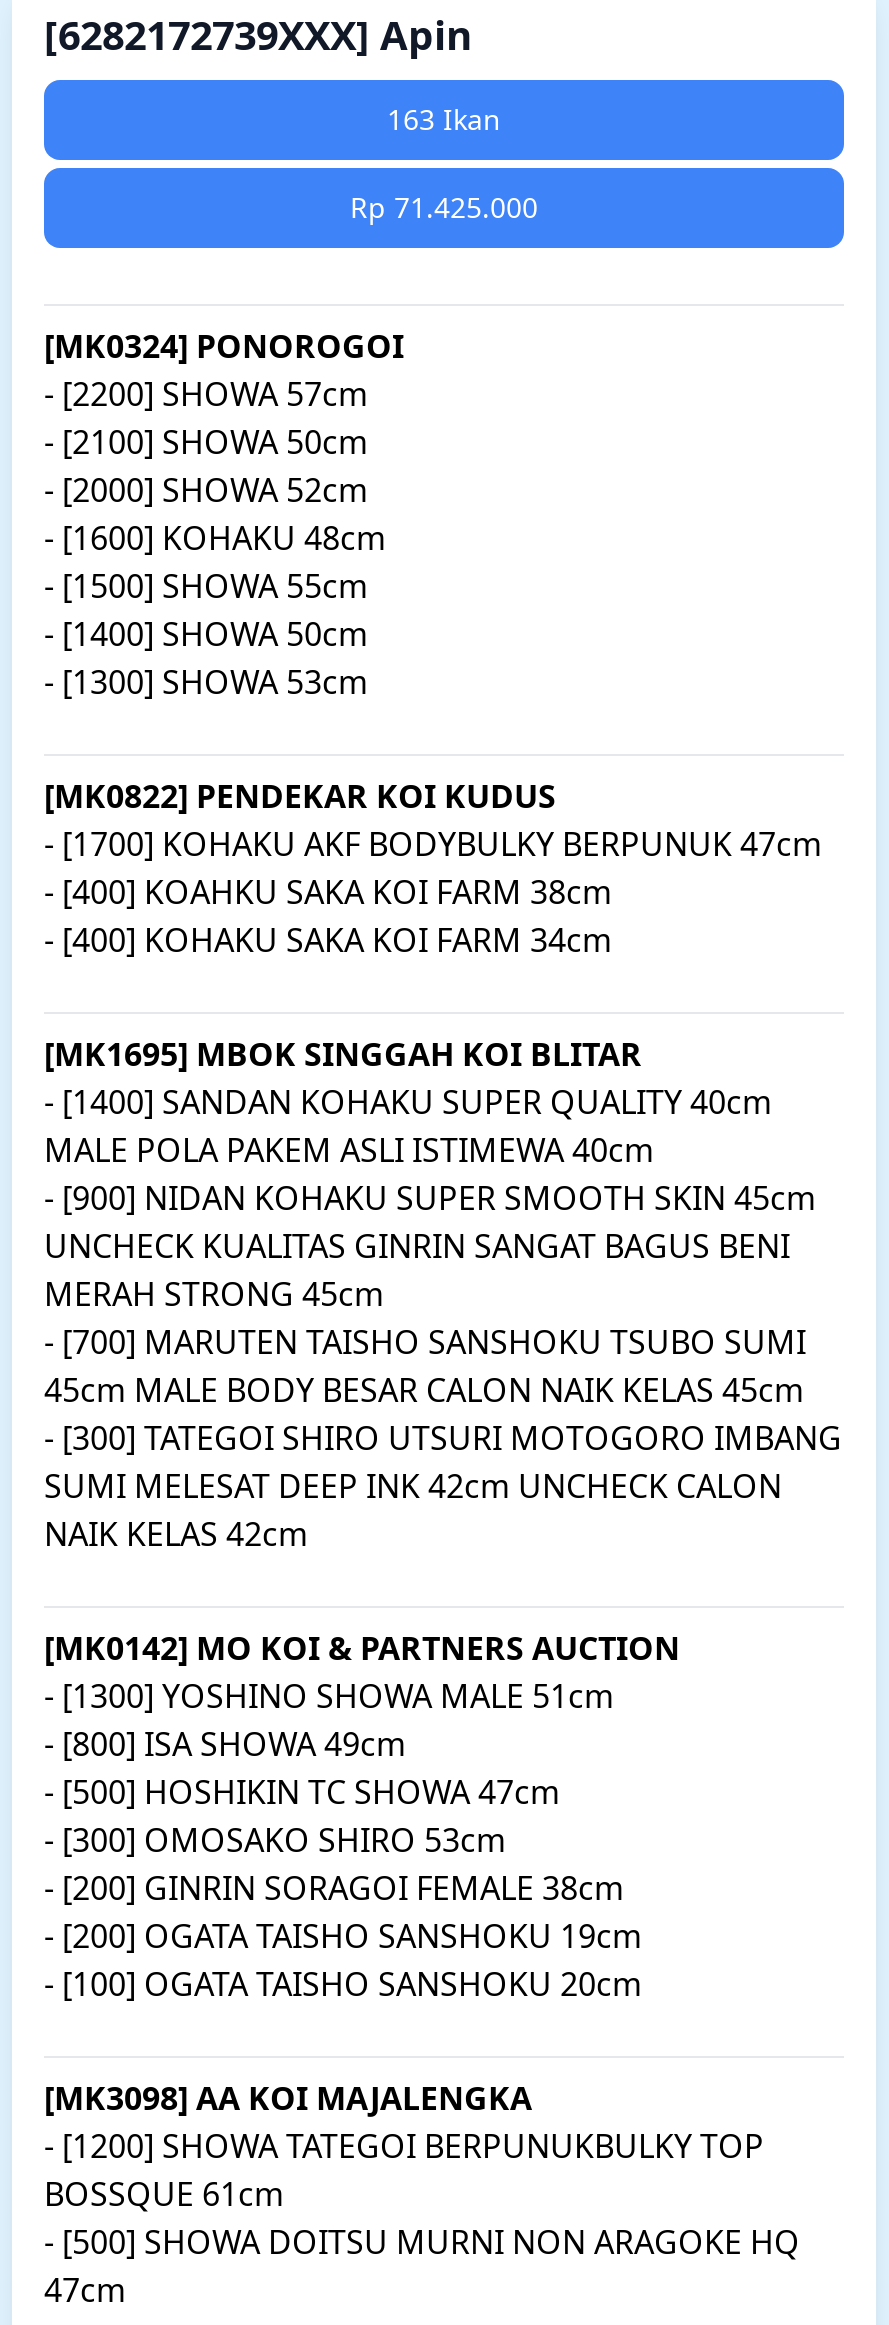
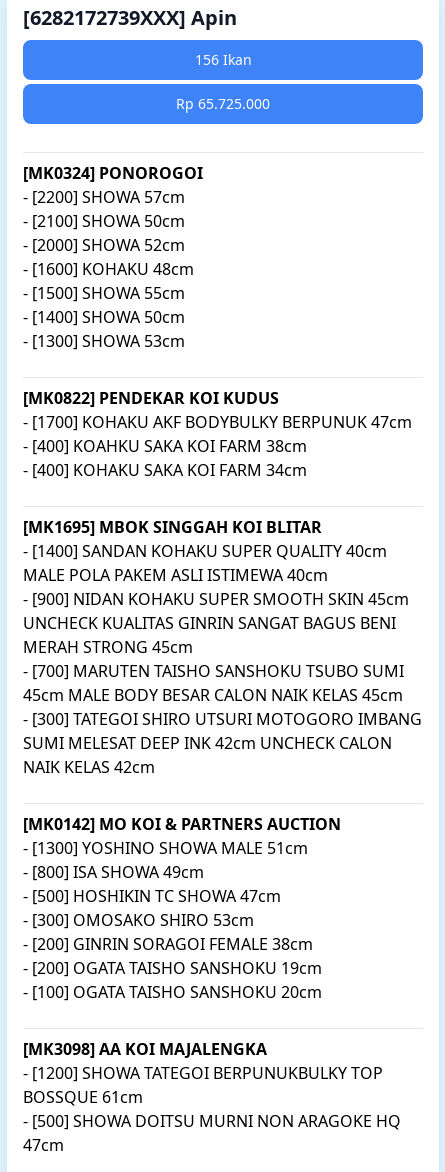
[387,100,501,138] 163 Ikan -> [194,50,251,69] 156 Ikan
[350,188,538,226] Rp 71.425.000 -> [176,94,270,113] Rp 65.725.000

